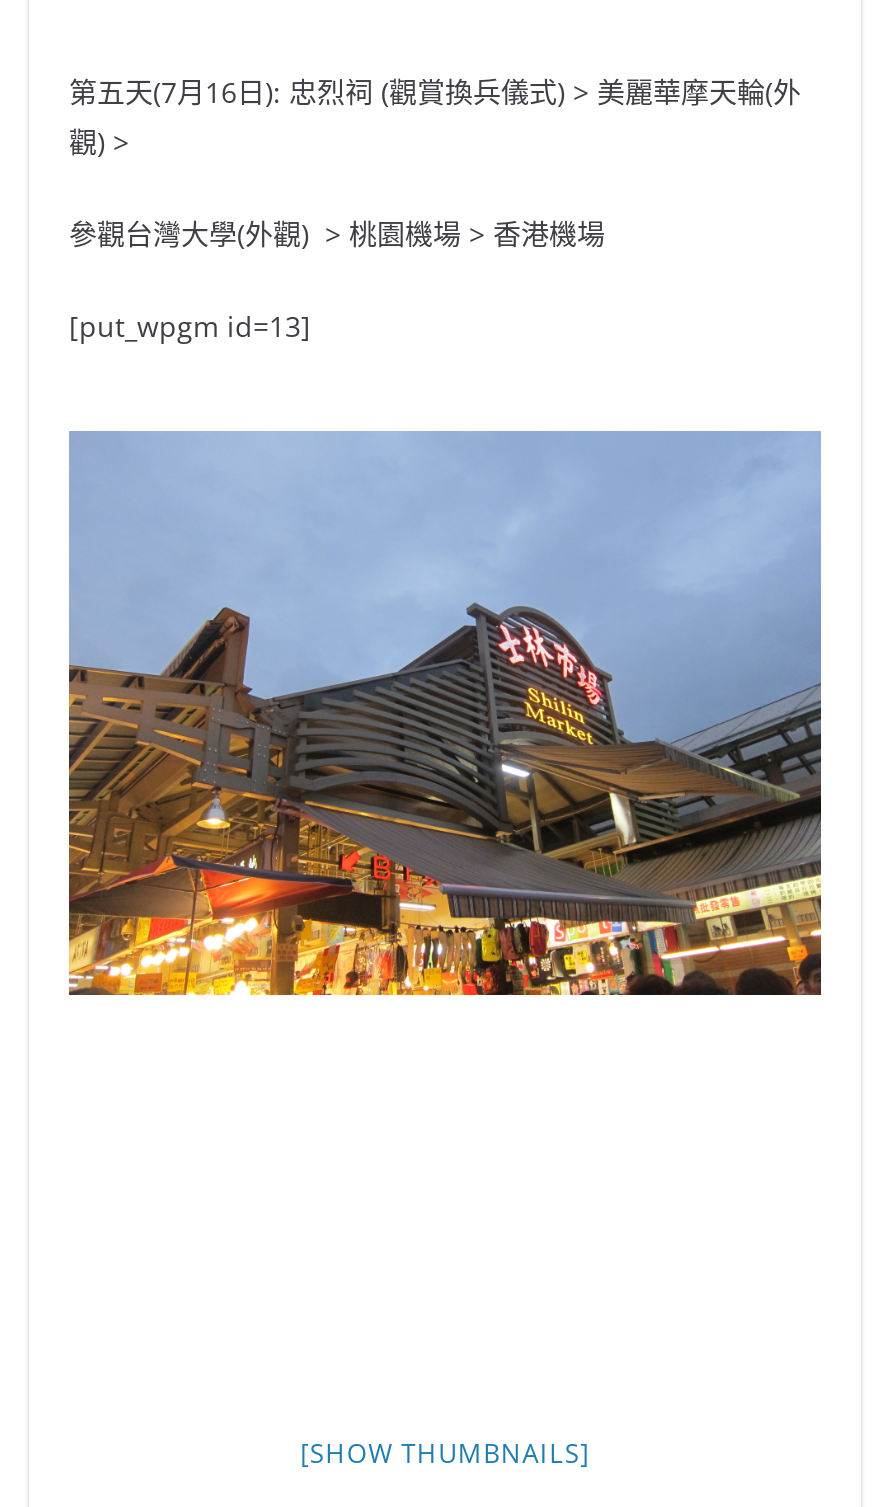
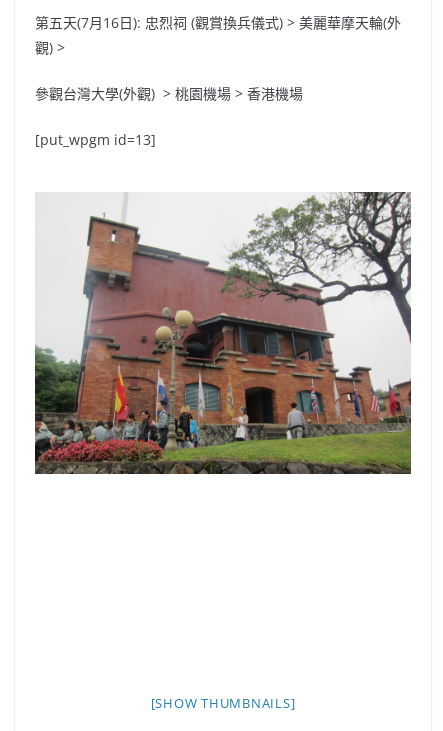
[67,431,823,997] [image] -> [34,191,412,475] [image]

